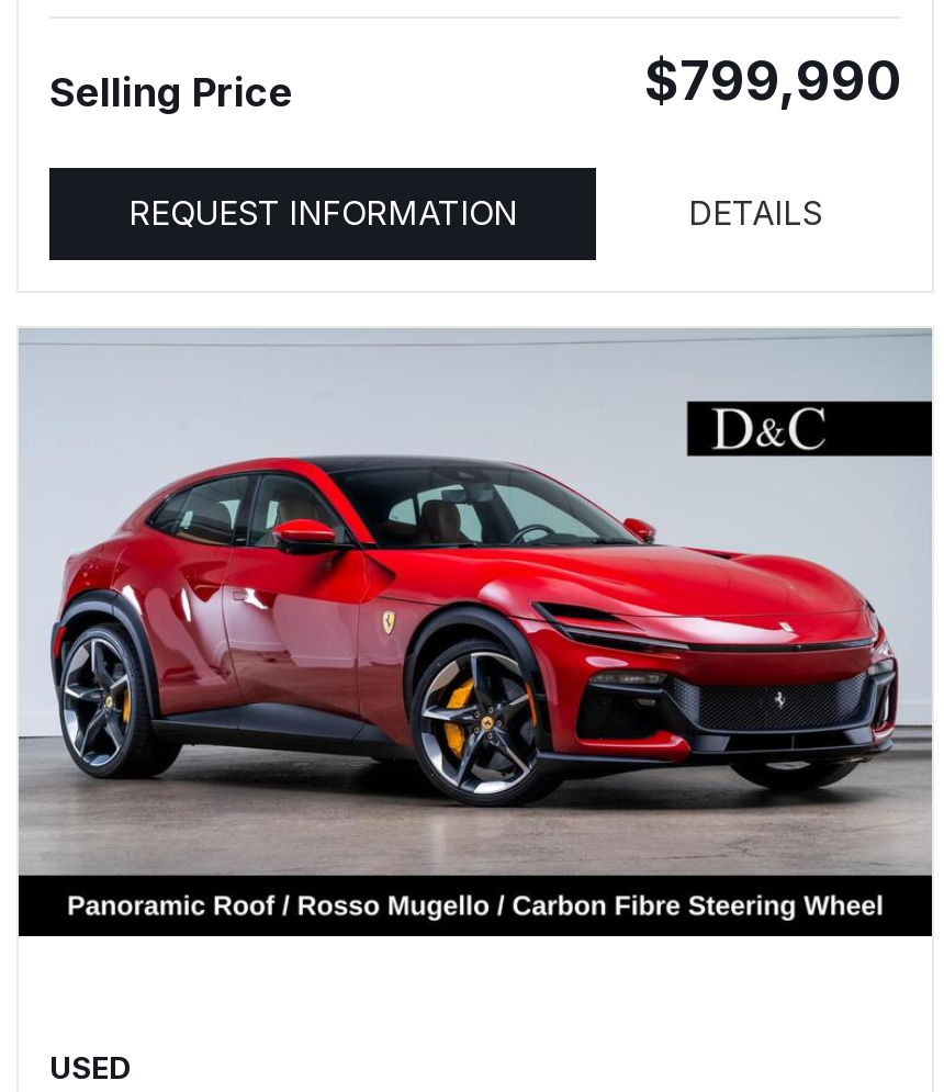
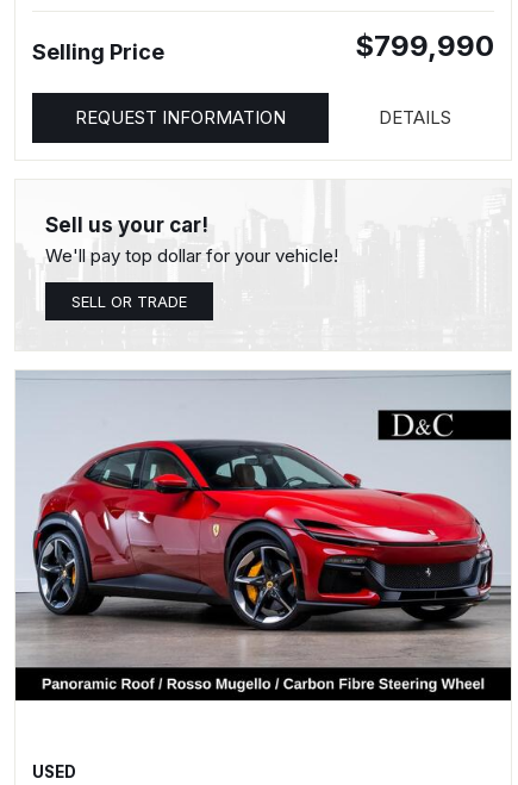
none -> [45,213,338,311] Sell us your car! | We'll pay top dollar for your vehicle! | SELL OR TRADE

